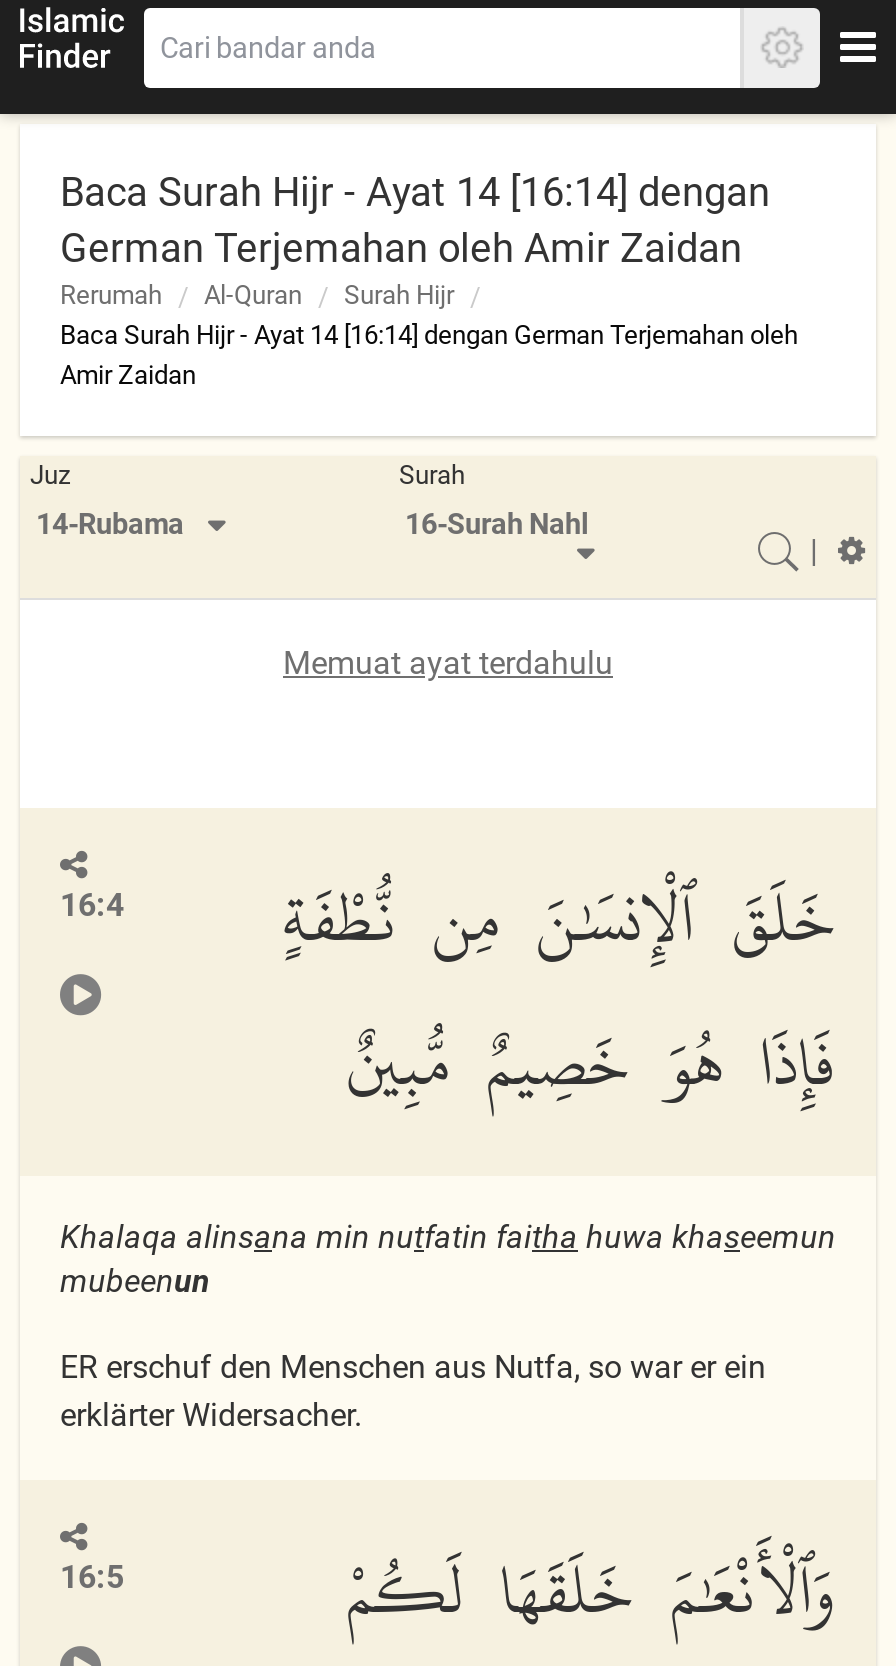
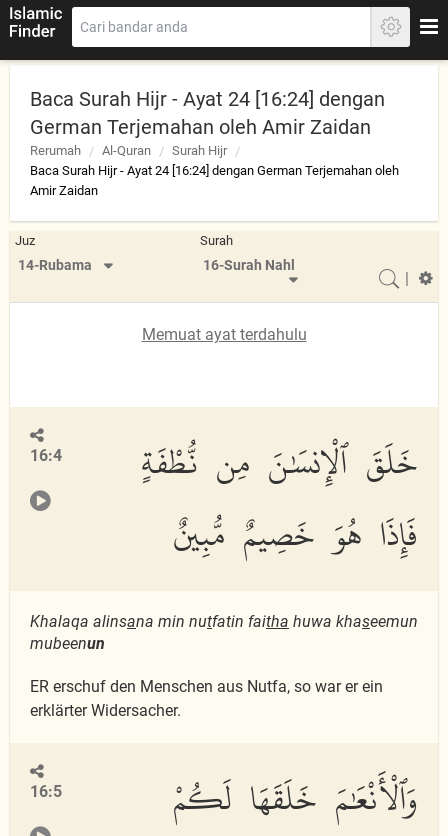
[60,168,770,216] Baca Surah Hijr - Ayat 14 [16:14] dengan -> [30,87,385,111] Baca Surah Hijr - Ayat 24 [16:24] dengan
[60,320,798,350] Baca Surah Hijr - Ayat 14 [16:14] dengan German Terjemahan oleh -> [30,163,399,178] Baca Surah Hijr - Ayat 24 [16:24] dengan German Terjemahan oleh

